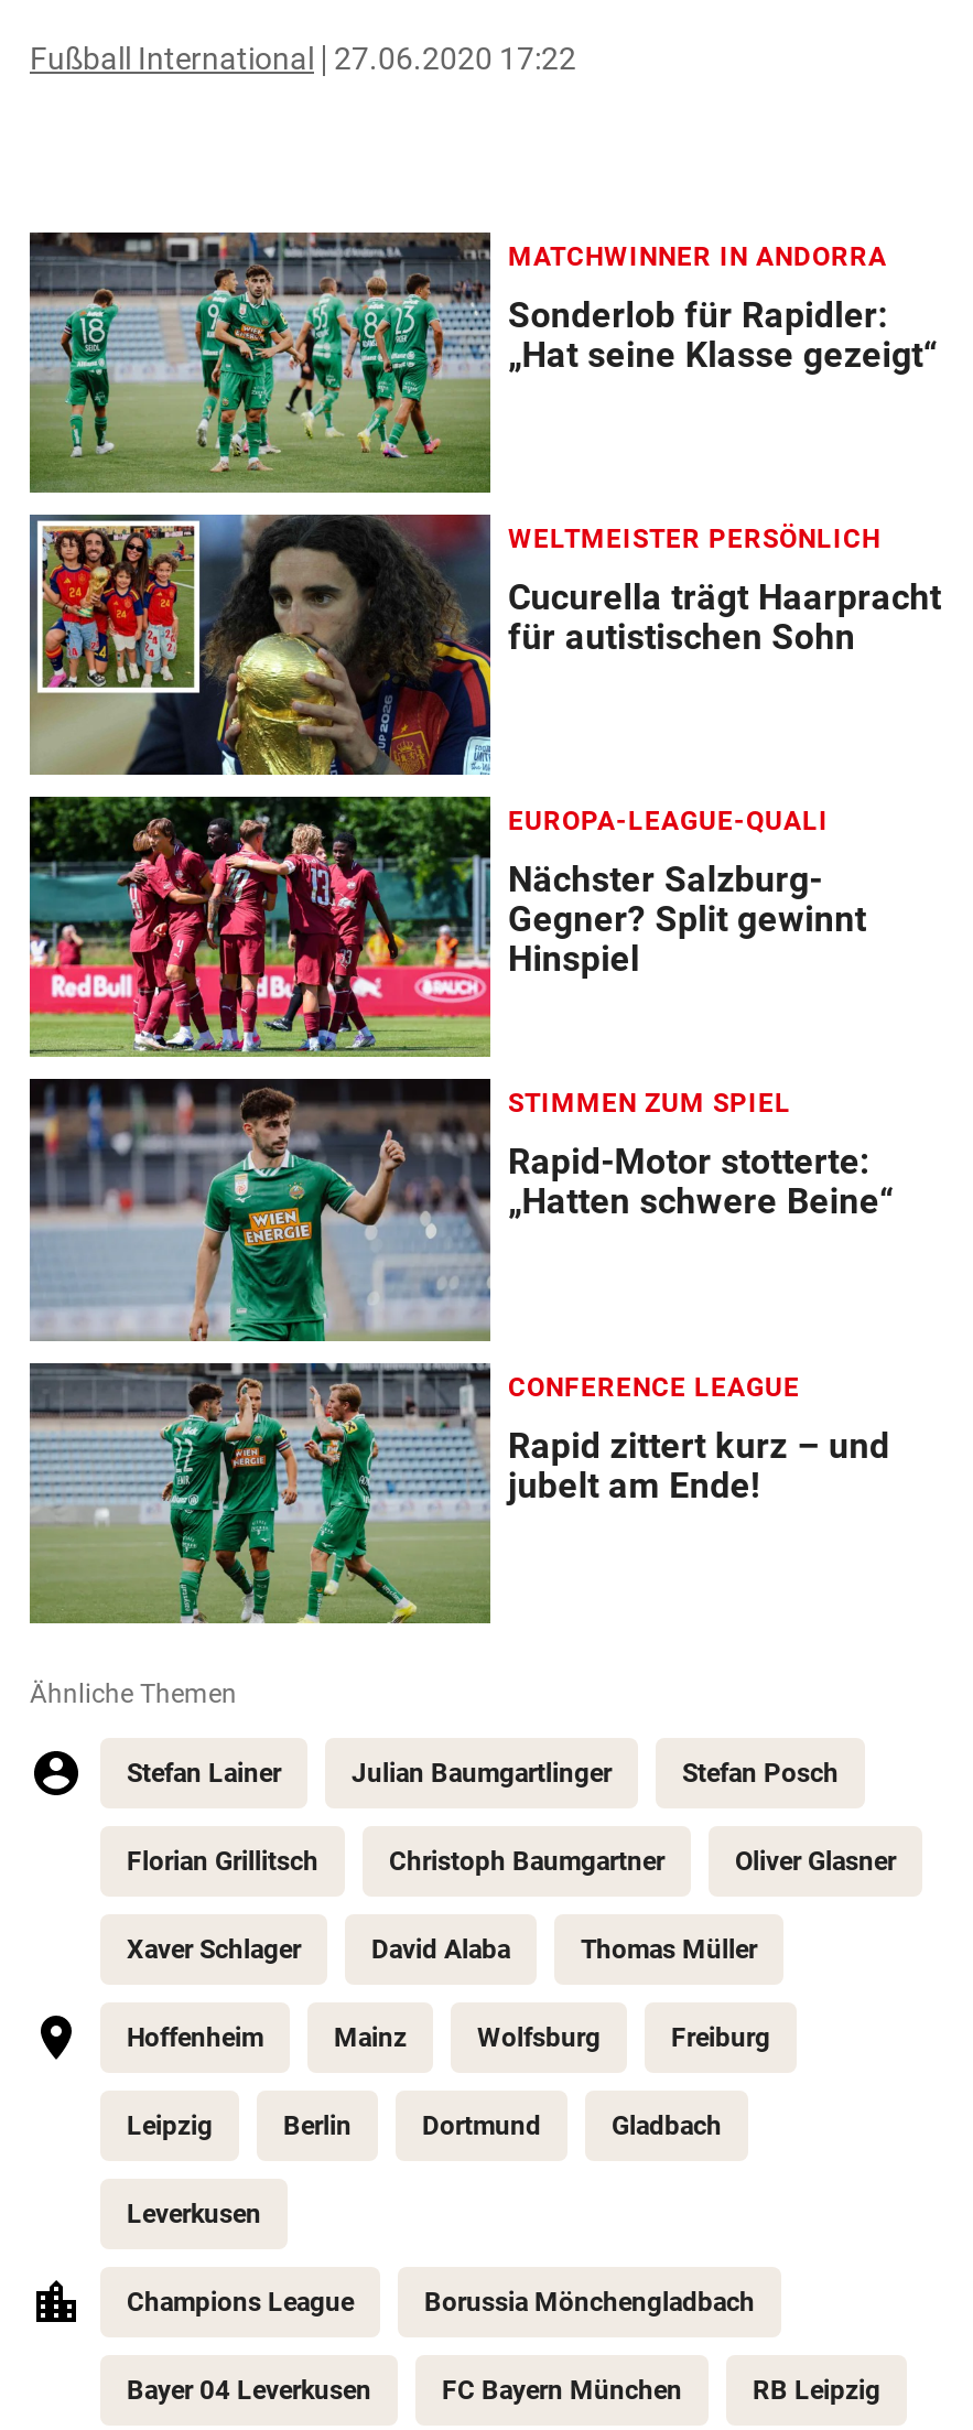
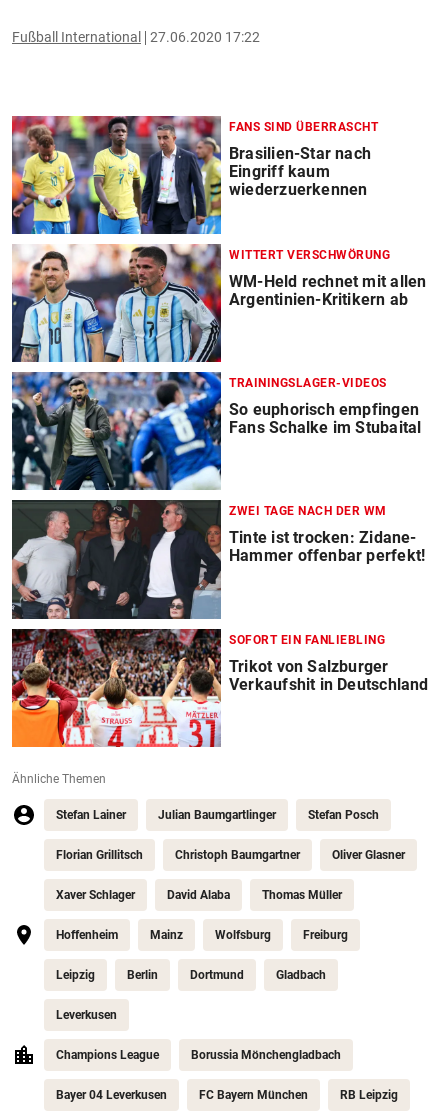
[28,230,887,495] [image] | MATCHWINNER IN ANDORRA -> [11,115,378,235] [image] | FANS SIND ÜBERRASCHT
[508,295,939,376] Sonderlob für Rapidler: | „Hat seine Klasse gezeigt“ -> [229,144,371,199] Brasilien-Star nach | Eingriff kaum | wiederzuerkennen
[28,512,880,777] [image] | WELTMEISTER PERSÖNLICH -> [11,244,390,363] [image] | WITTERT VERSCHWÖRUNG
[508,577,941,659] Cucurella trägt Haarpracht | für autistischen Sohn -> [229,272,426,309] WM-Held rechnet mit allen | Argentinien-Kritikern ab
[28,795,829,1059] [image] | EUROPA-LEAGUE-QUALI -> [11,371,386,491] [image] | TRAININGSLAGER-VIDEOS
[508,859,866,981] Nächster Salzburg- | Gegner? Split gewinnt | Hinspiel -> [229,400,421,437] So euphorisch empfingen | Fans Schalke im Stubaital
[30,1081,791,1343] [image] | STIMMEN ZUM SPIEL -> [11,500,386,620] [image] | ZWEI TAGE NACH DER WM
[508,1142,895,1223] Rapid-Motor stotterte: | „Hatten schwere Beine“ -> [229,528,425,565] Tinte ist trocken: Zidane- | Hammer offenbar perfekt!
[28,1361,800,1626] [image] | CONFERENCE LEAGUE -> [11,628,385,748] [image] | SOFORT EIN FANLIEBLING
[508,1424,890,1506] Rapid zittert kurz – und | jubelt am Ende! -> [229,657,429,694] Trikot von Salzburger | Verkaufshit in Deutschland

